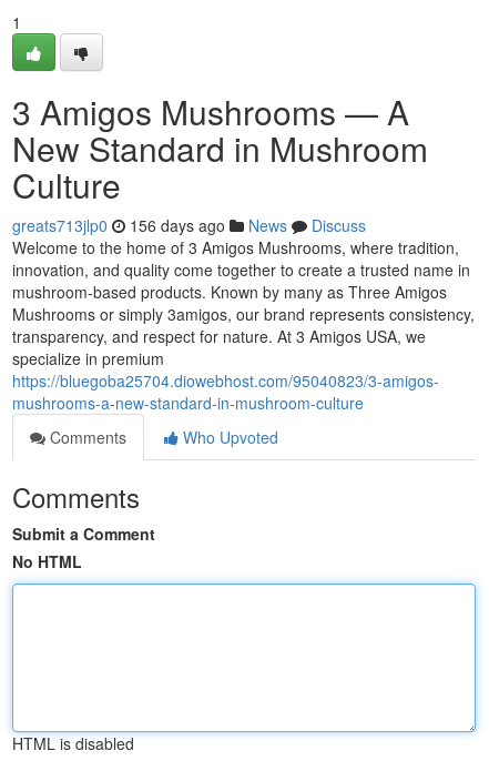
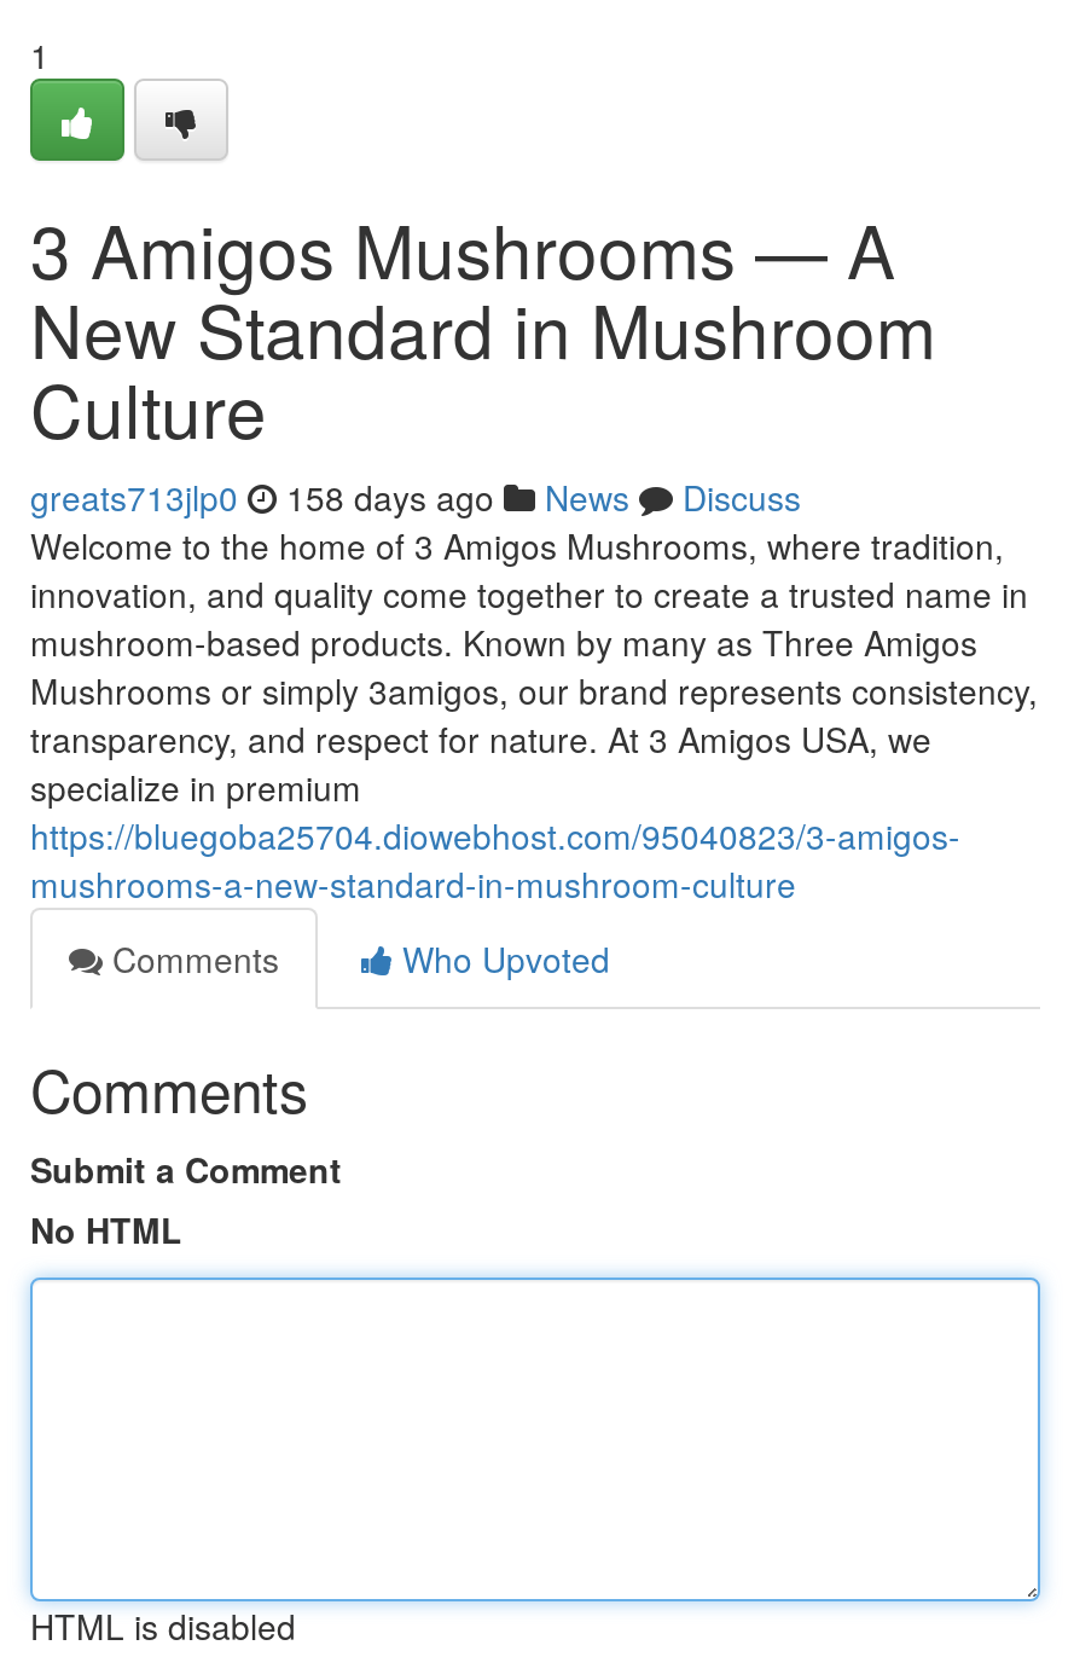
[12,214,366,236] greats713jlp0 156 days ago News Discuss -> [30,473,801,521] greats713jlp0 158 days ago News Discuss

